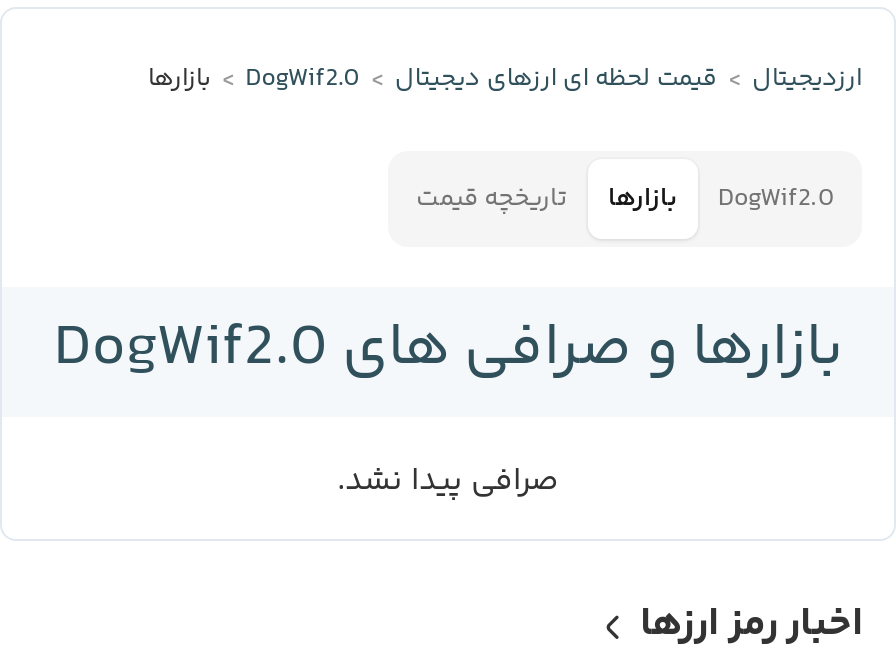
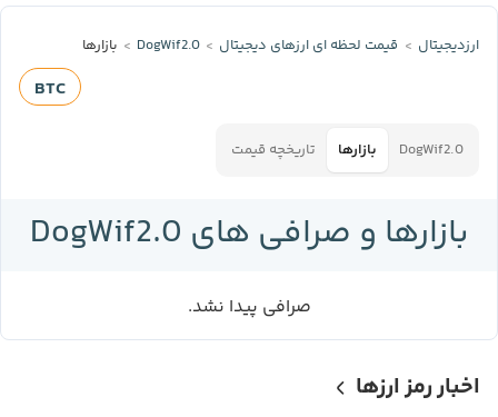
none -> [34,76,65,104] BTC

